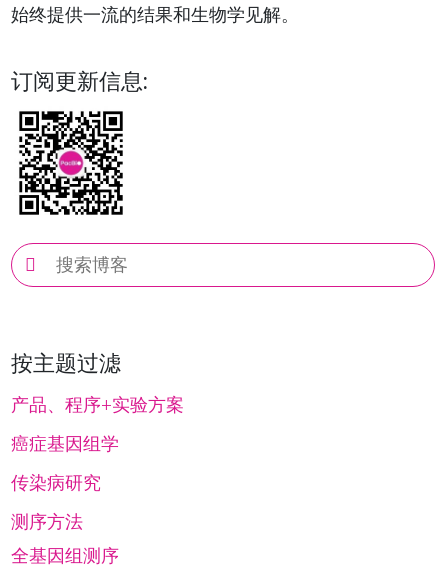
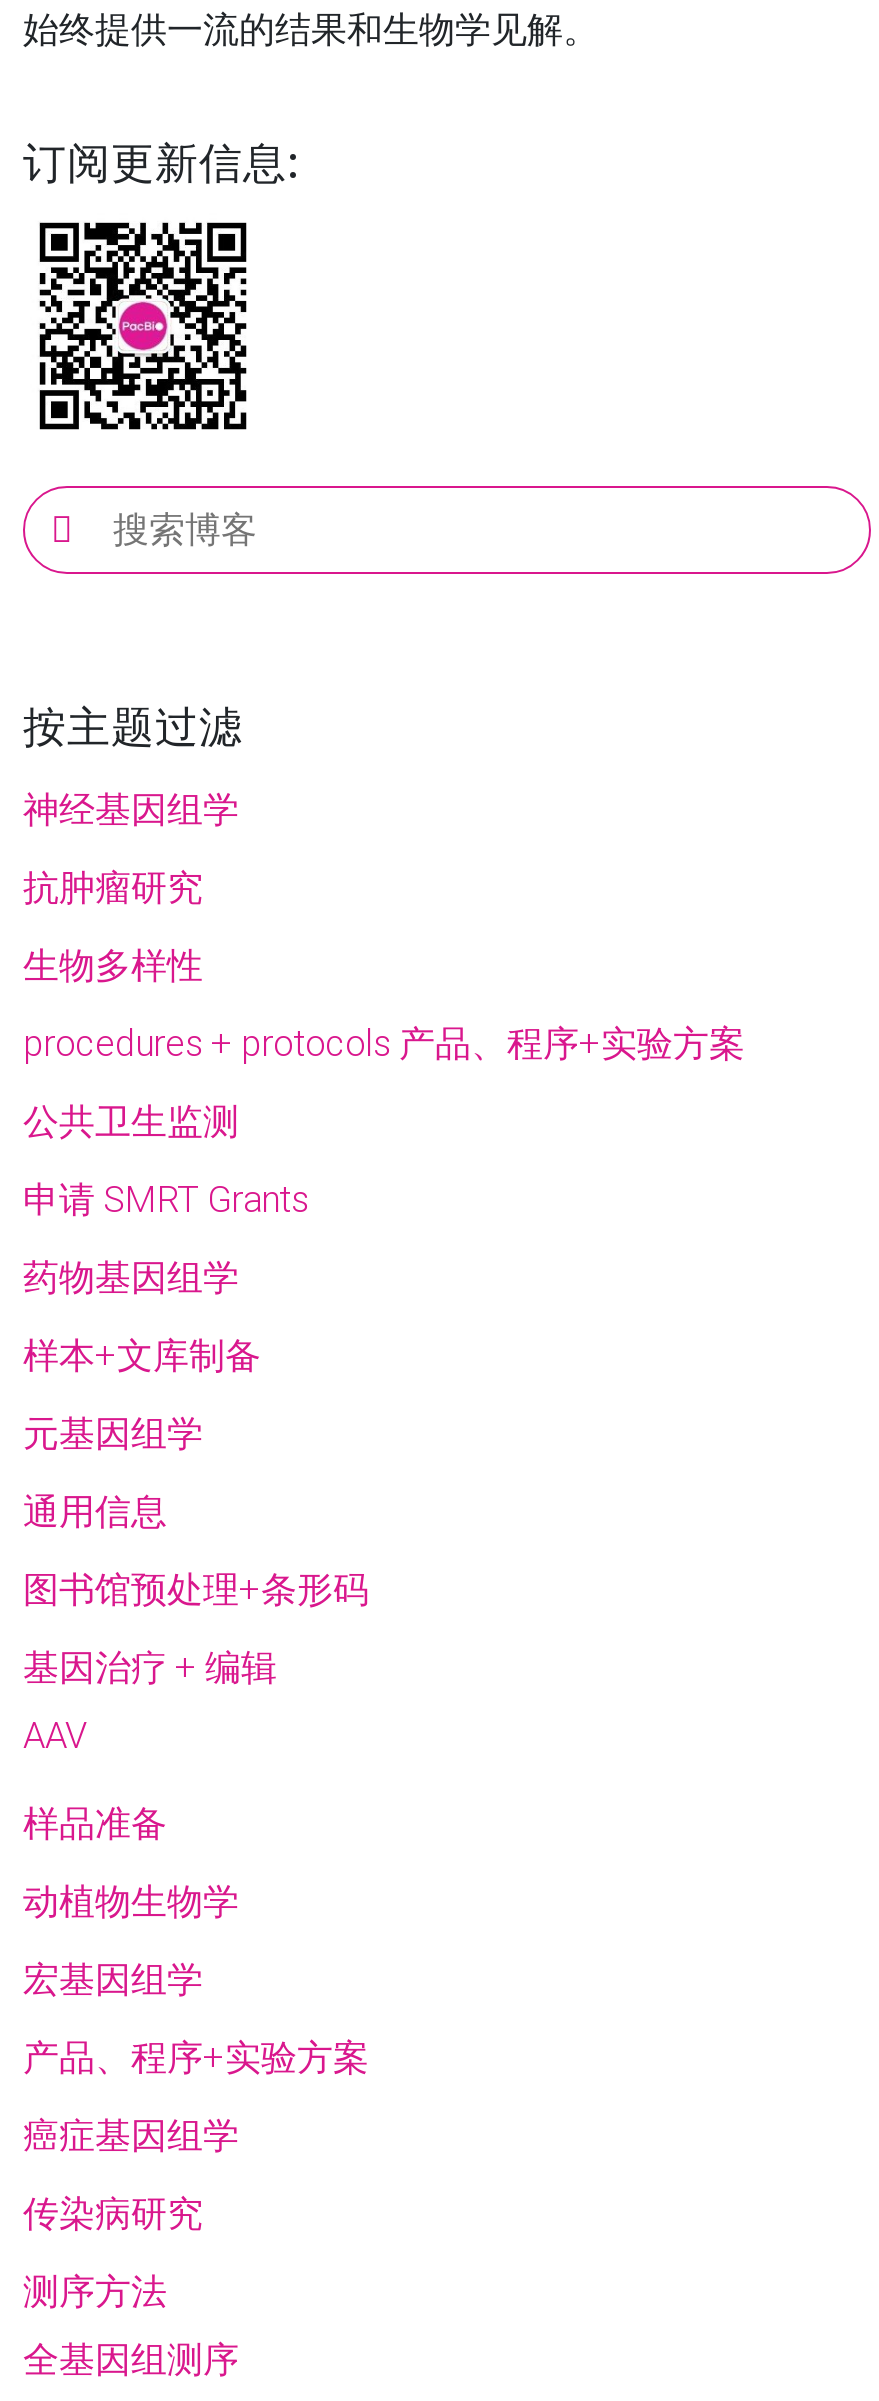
none -> [23,788,745,2000] 神经基因组学 | 抗肿瘤研究 | 生物多样性 | procedures + protocols 产品、程序+实验方案 | 公共卫生监测 | 申请 SMRT Grants | 药物基因组学 | 样本+文库制备 | 元基因组学 | 通用信息 | 图书馆预处理+条形码 | 基因治疗 + 编辑 | AAV | 样品准备 | 动植物生物学 | 宏基因组学

